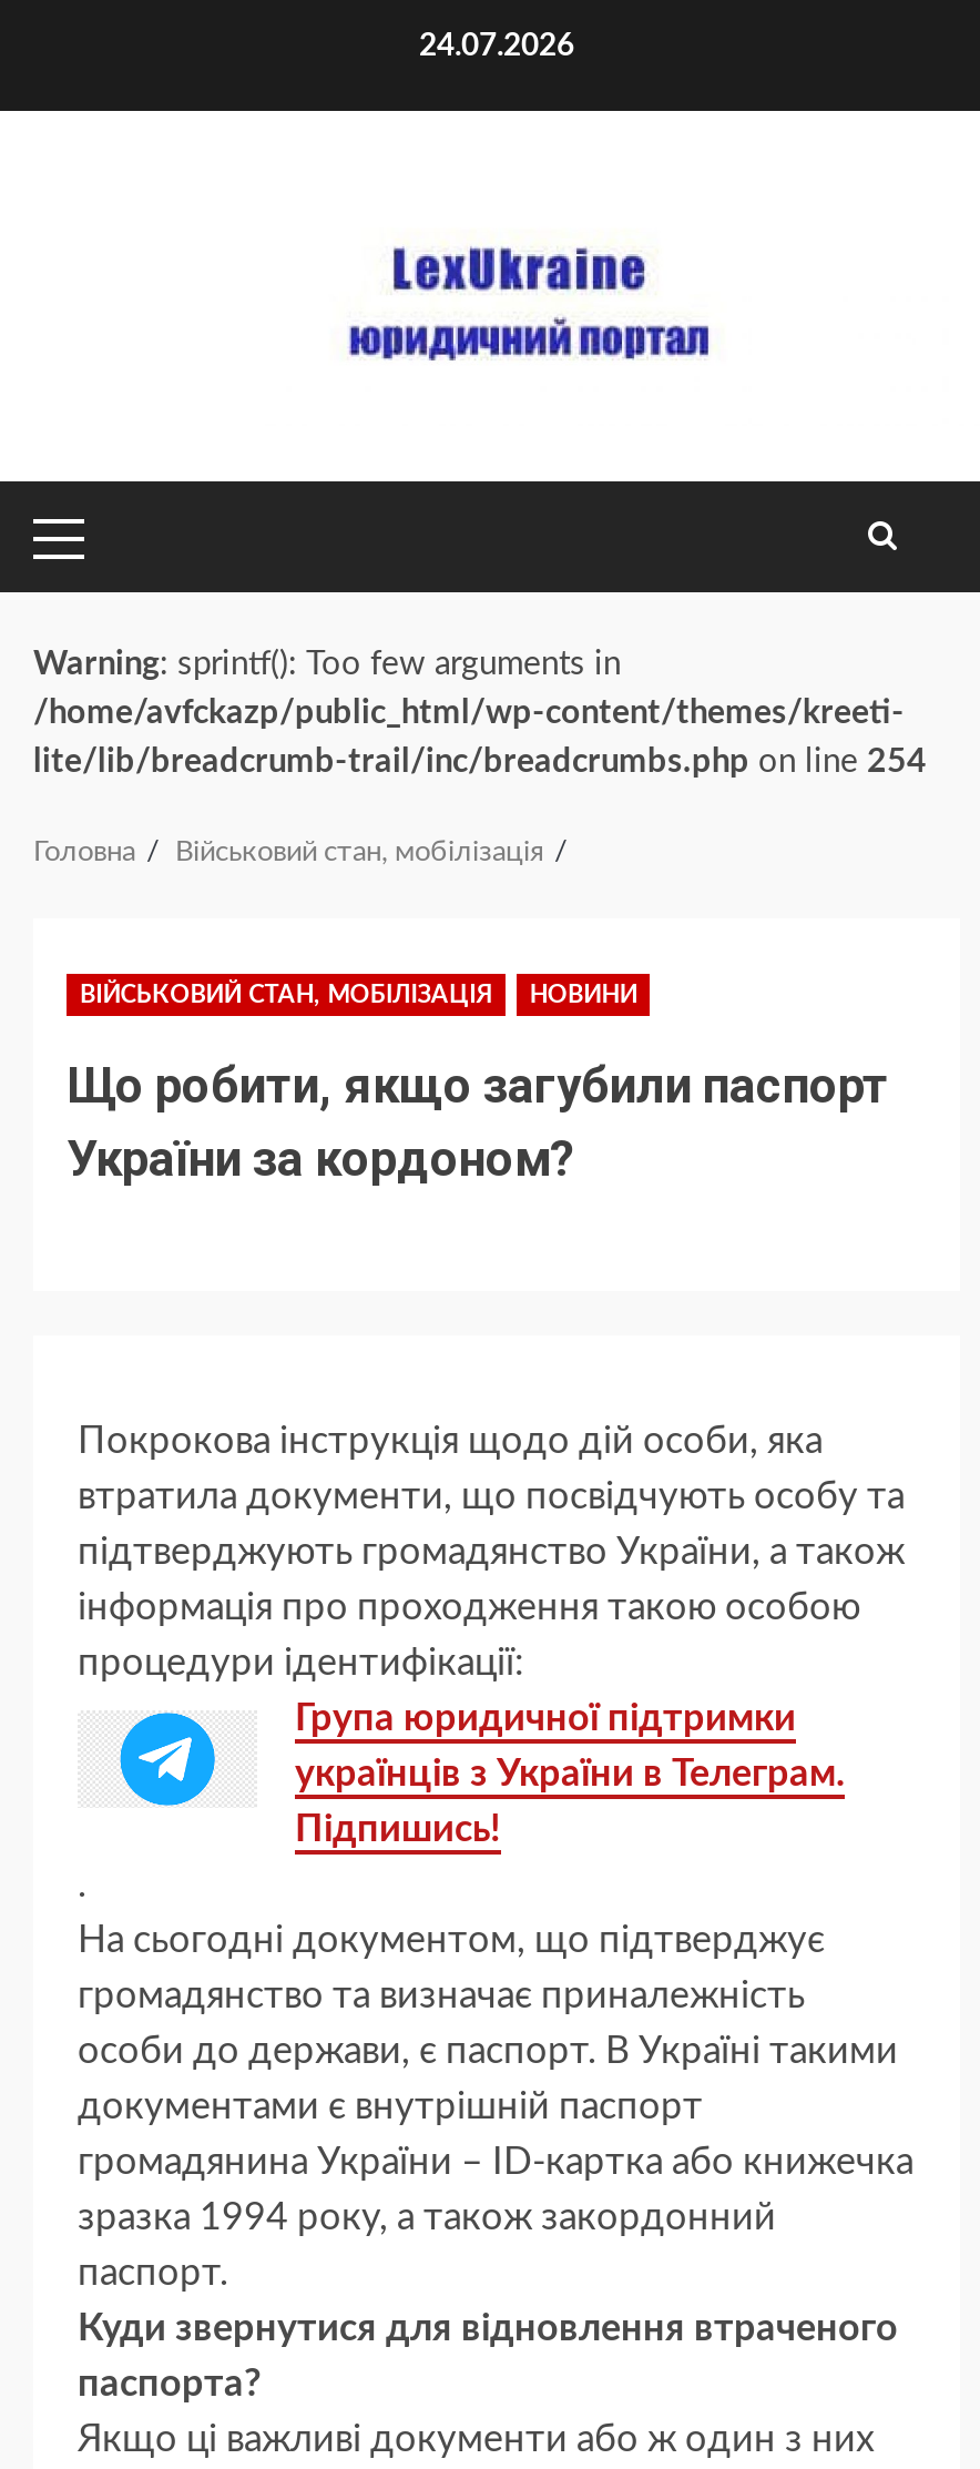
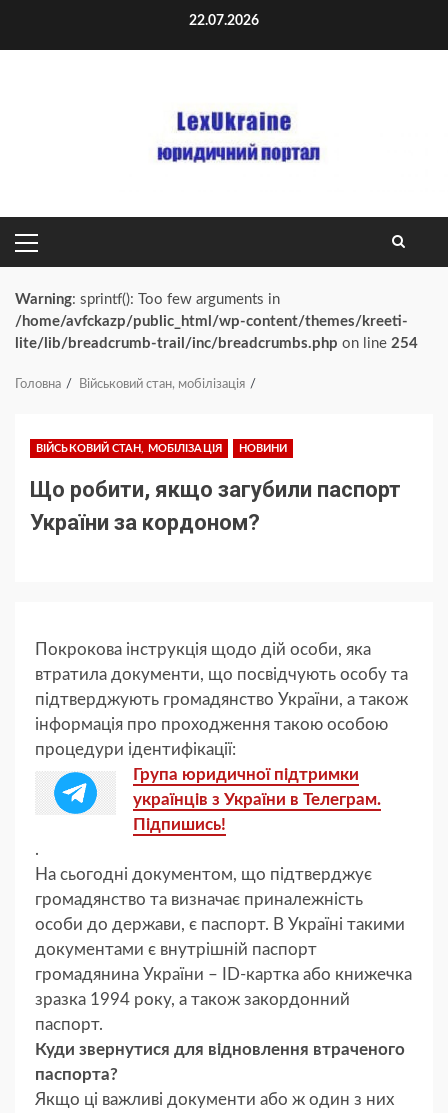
[419,31,574,62] 24.07.2026 -> [189,14,259,28] 22.07.2026

